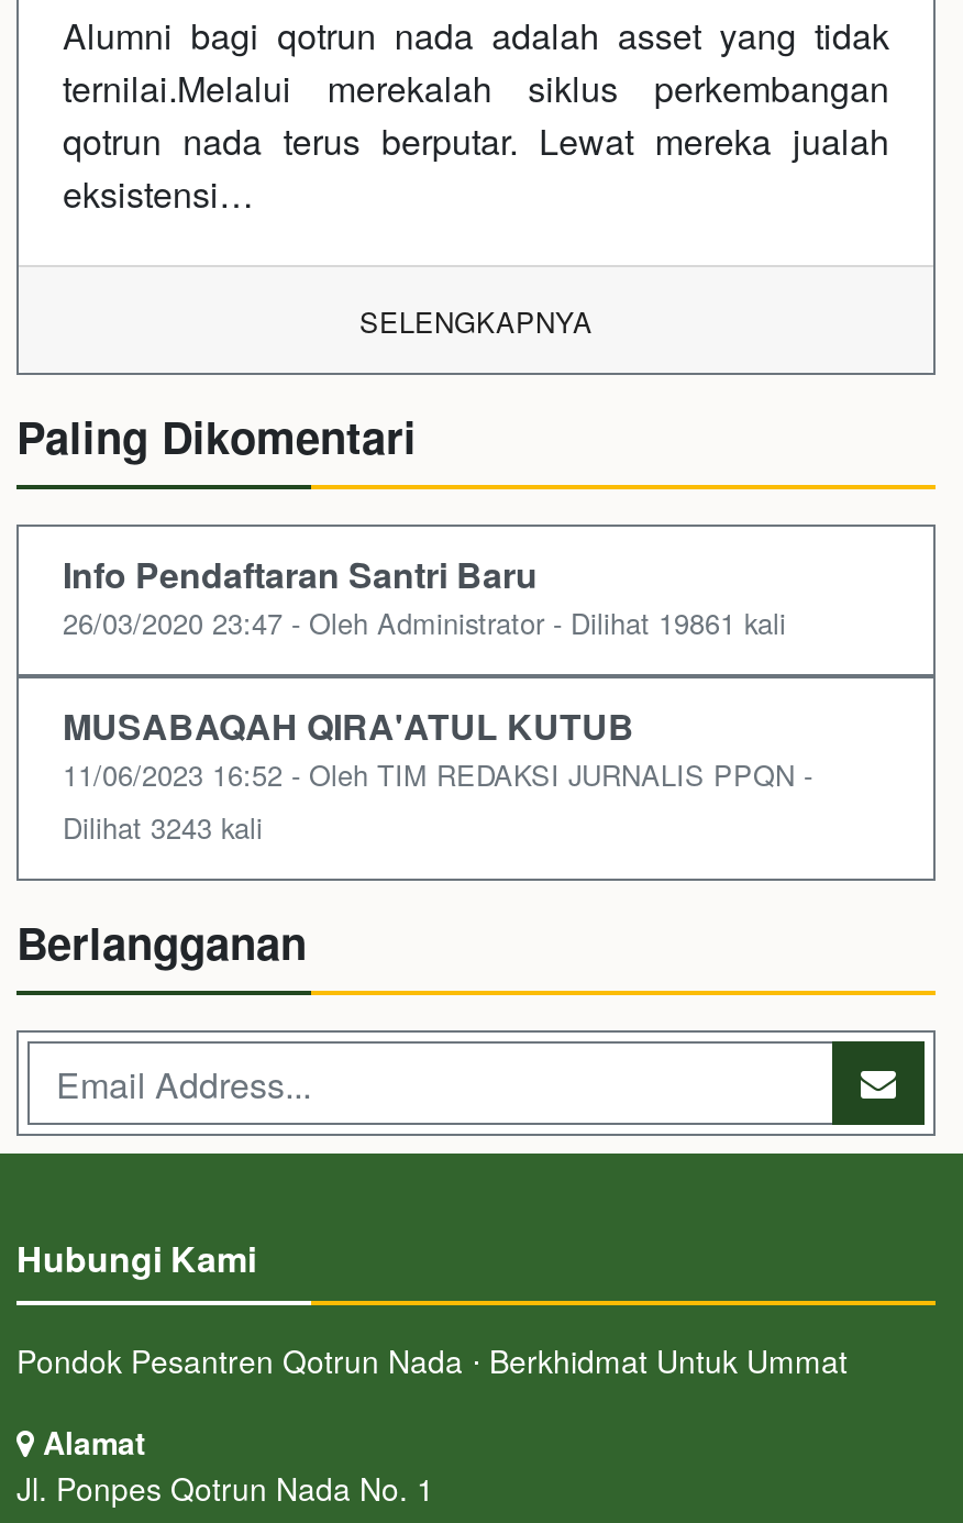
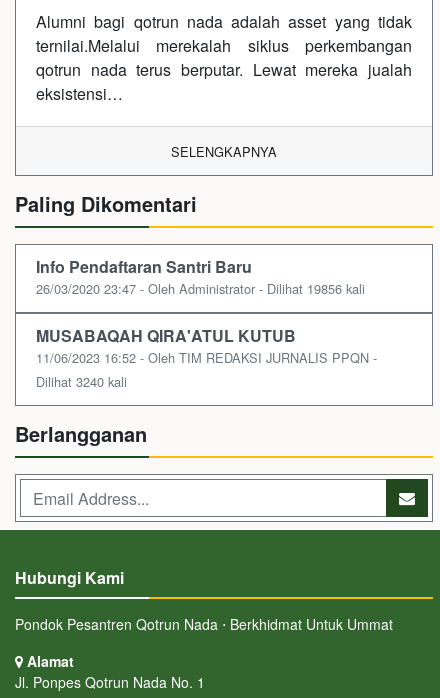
[63,602,786,644] 26/03/2020 23:47 - Oleh Administrator - Dilihat 19861 kali -> [36,279,365,298] 26/03/2020 23:47 - Oleh Administrator - Dilihat 19856 kali
[63,807,263,848] Dilihat 3243 kali -> [36,372,127,391] Dilihat 3240 kali

